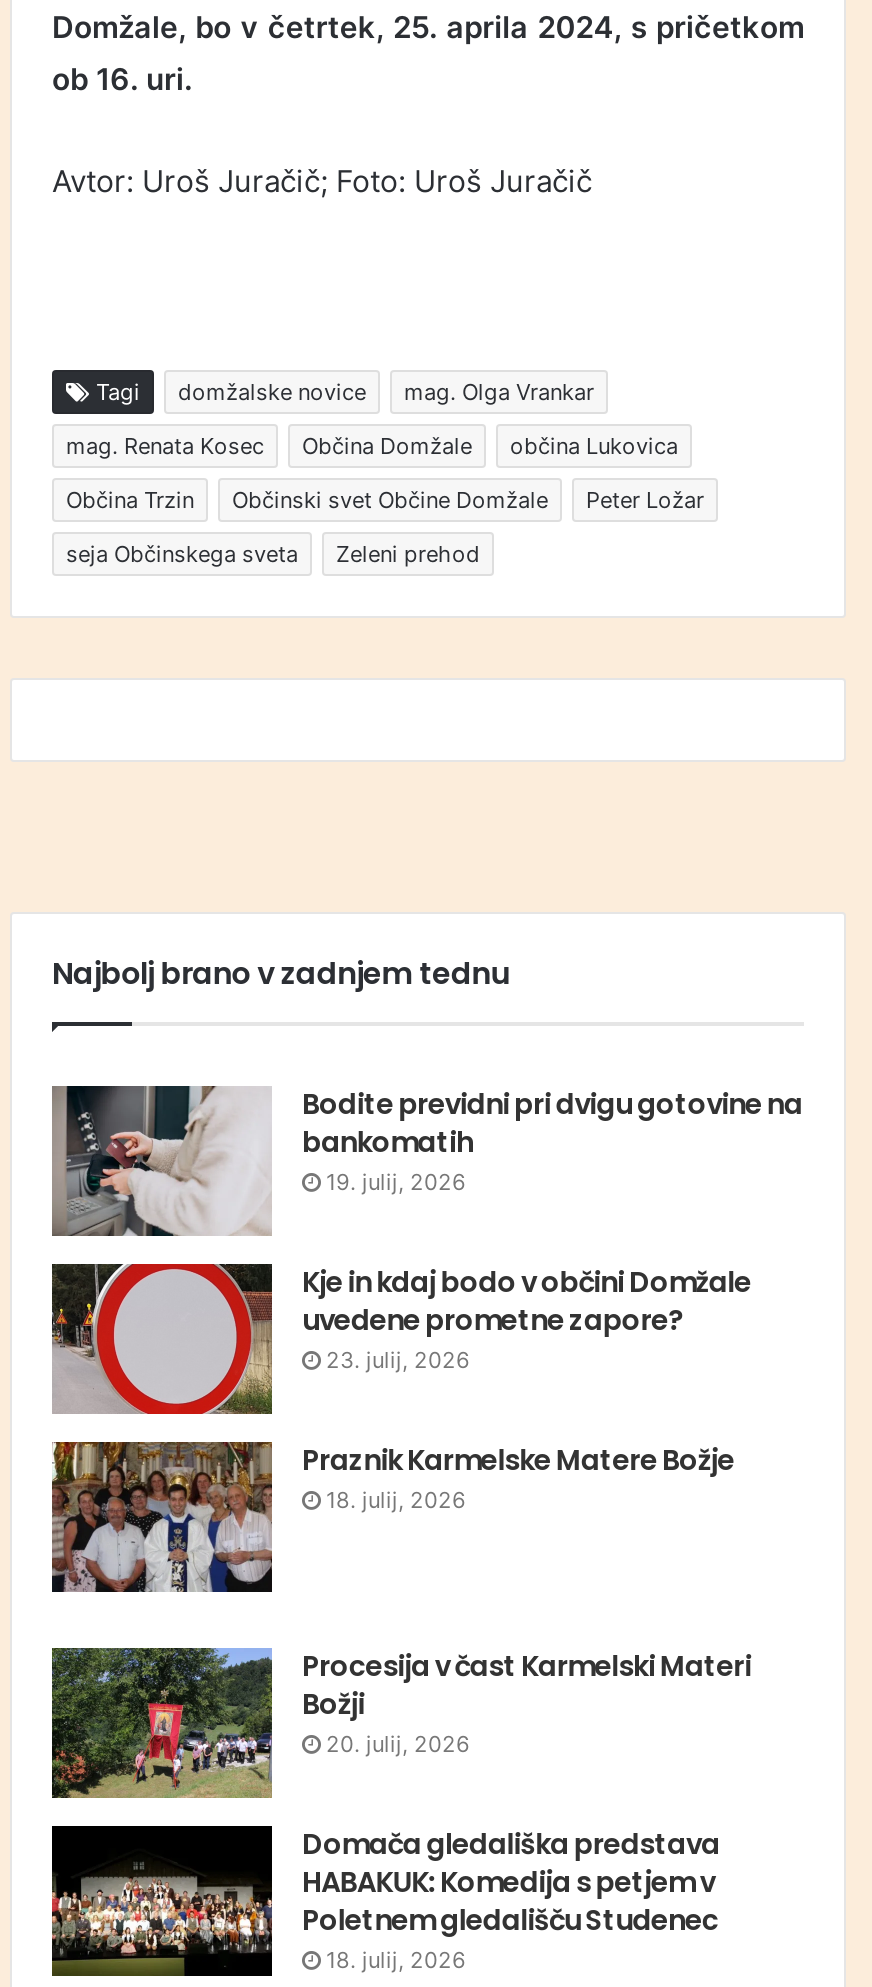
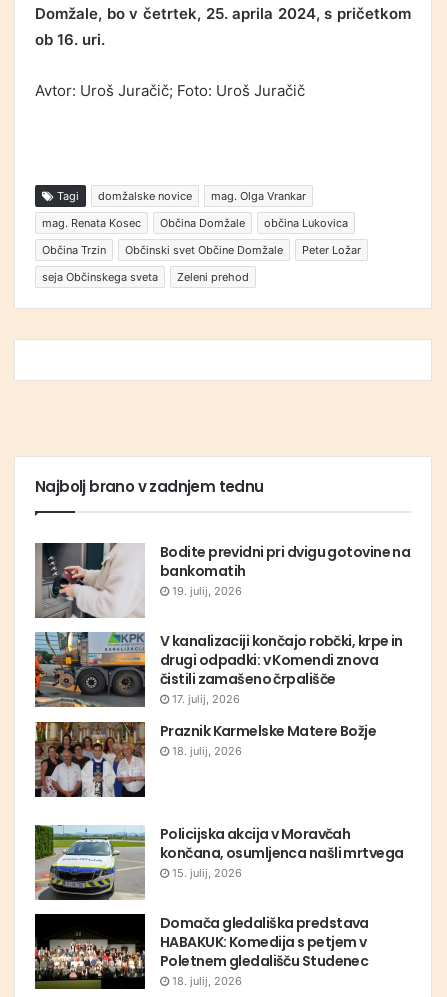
[50,1262,751,1416] [image] | Kje in kdaj bodo v občini Domžale | uvedene prometne zapore? | 23. julij, 2026 -> [34,631,403,708] [image] | V kanalizaciji končajo robčki, krpe in | drugi odpadki: v Komendi znova | čistili zamašeno črpališče | 17. julij, 2026
[50,1646,751,1800] [image] | Procesija v čast Karmelski Materi | Božji | 20. julij, 2026 -> [34,824,403,901] [image] | Policijska akcija v Moravčah | končana, osumljenca našli mrtvega | 15. julij, 2026

